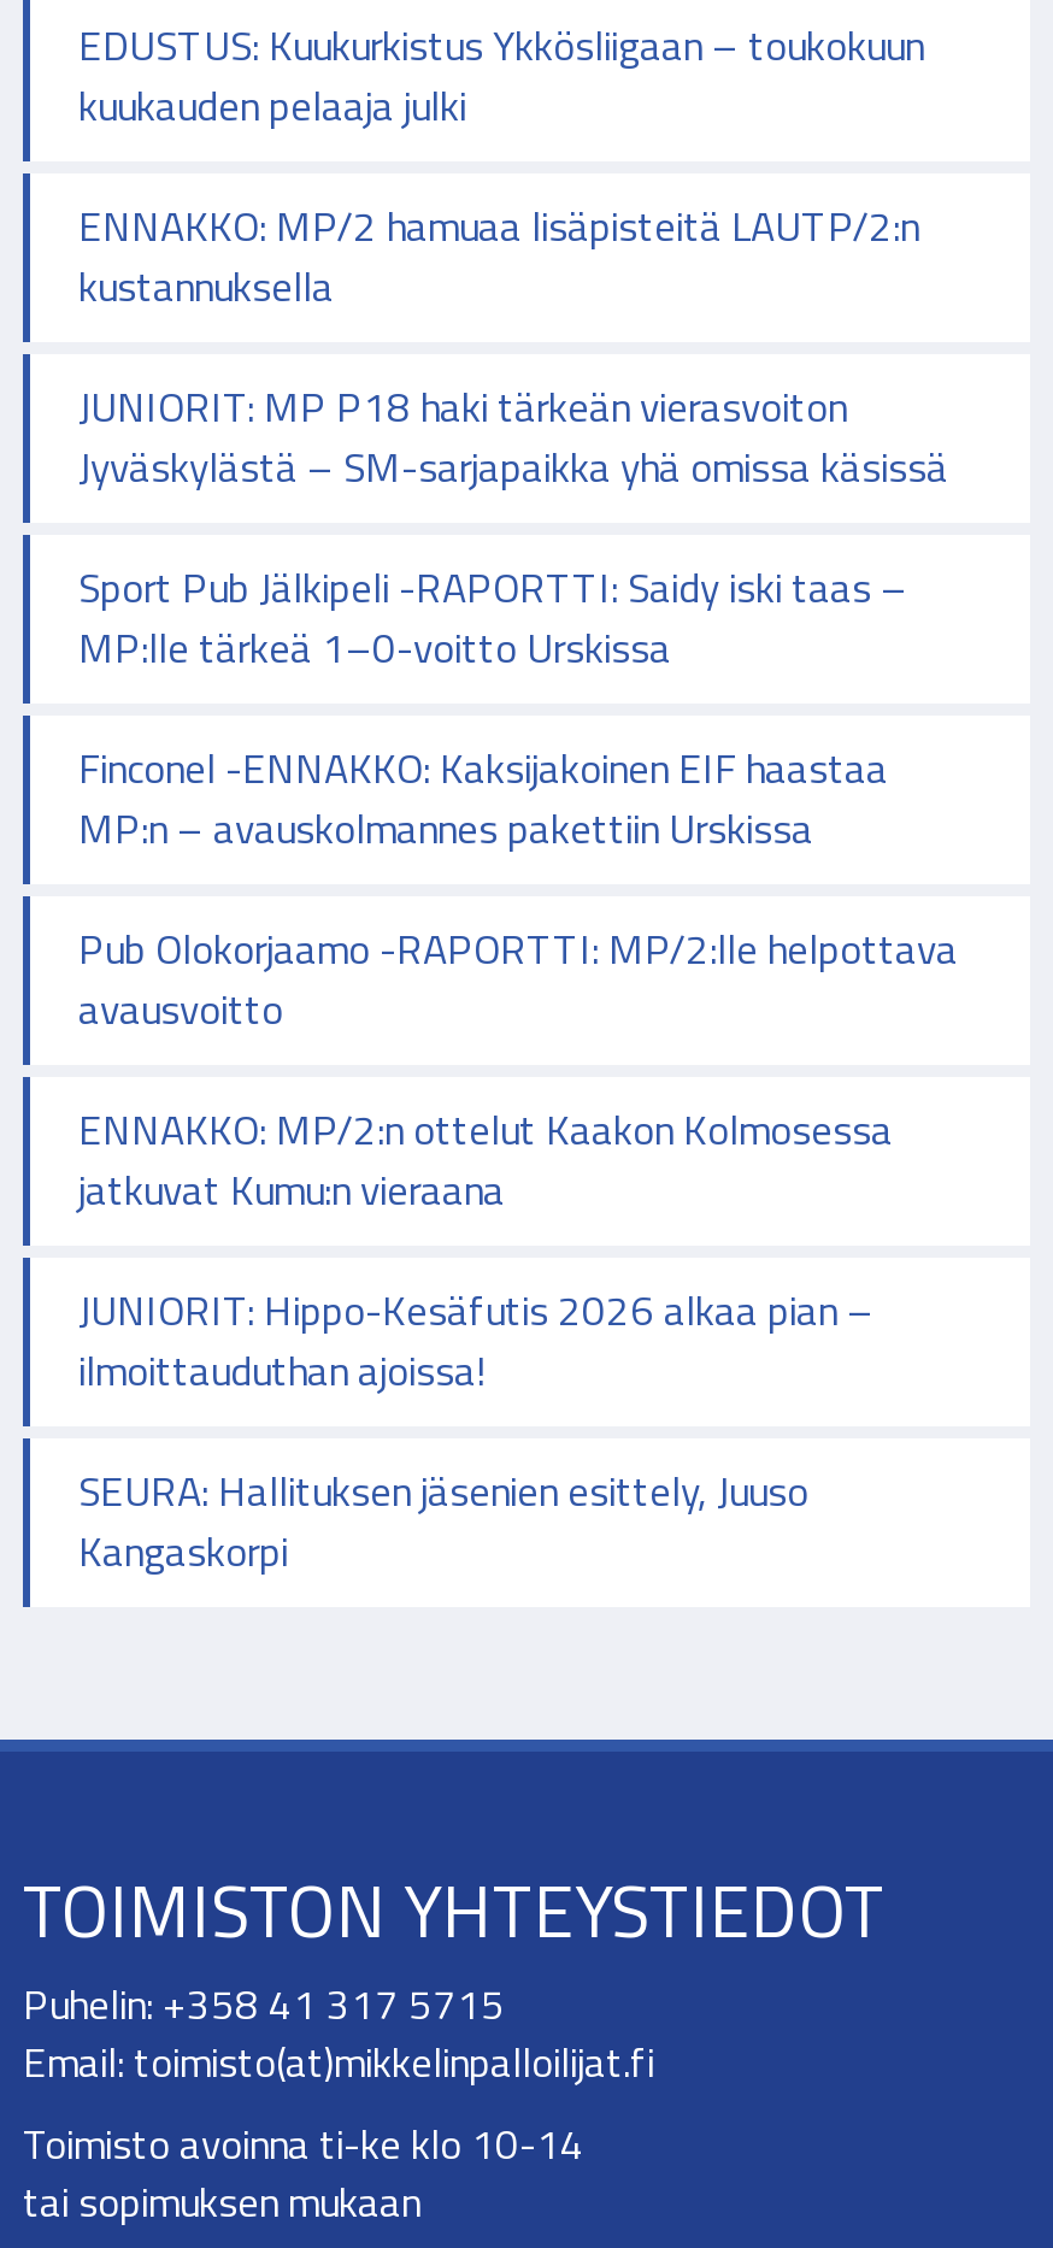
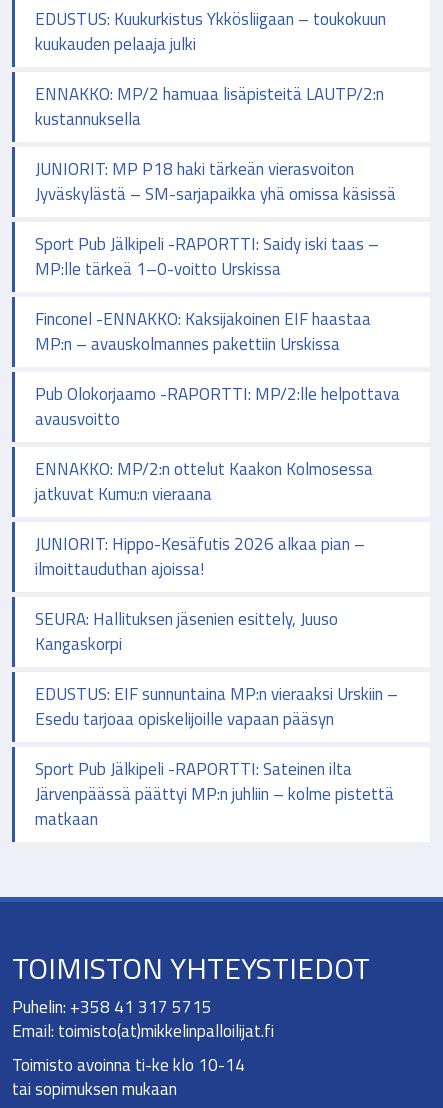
none -> [35,681,398,832] EDUSTUS: EIF sunnuntaina MP:n vieraaksi Urskiin – | Esedu tarjoaa opiskelijoille vapaan pääsyn | Sport Pub Jälkipeli -RAPORTTI: Sateinen ilta | Järvenpäässä päättyi MP:n juhliin – kolme pistettä | matkaan

